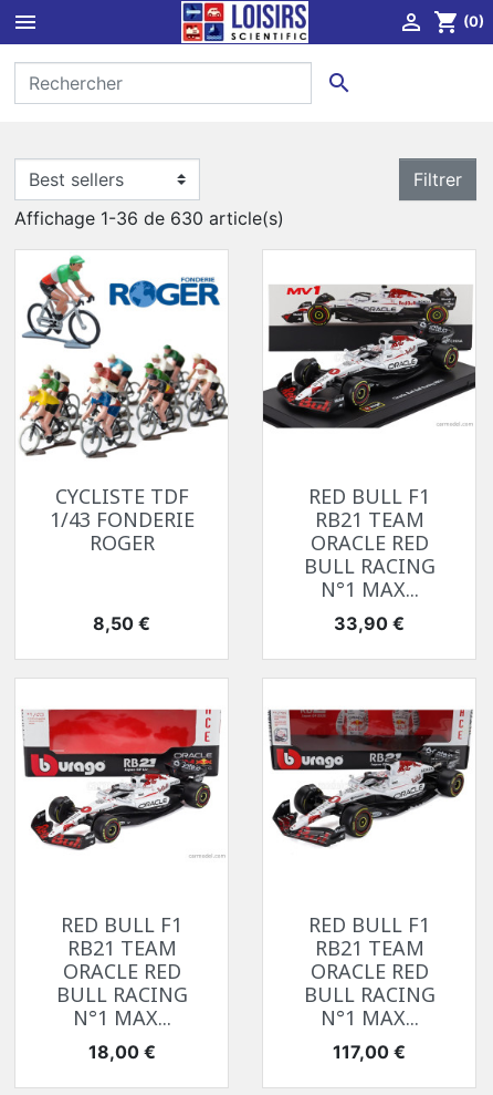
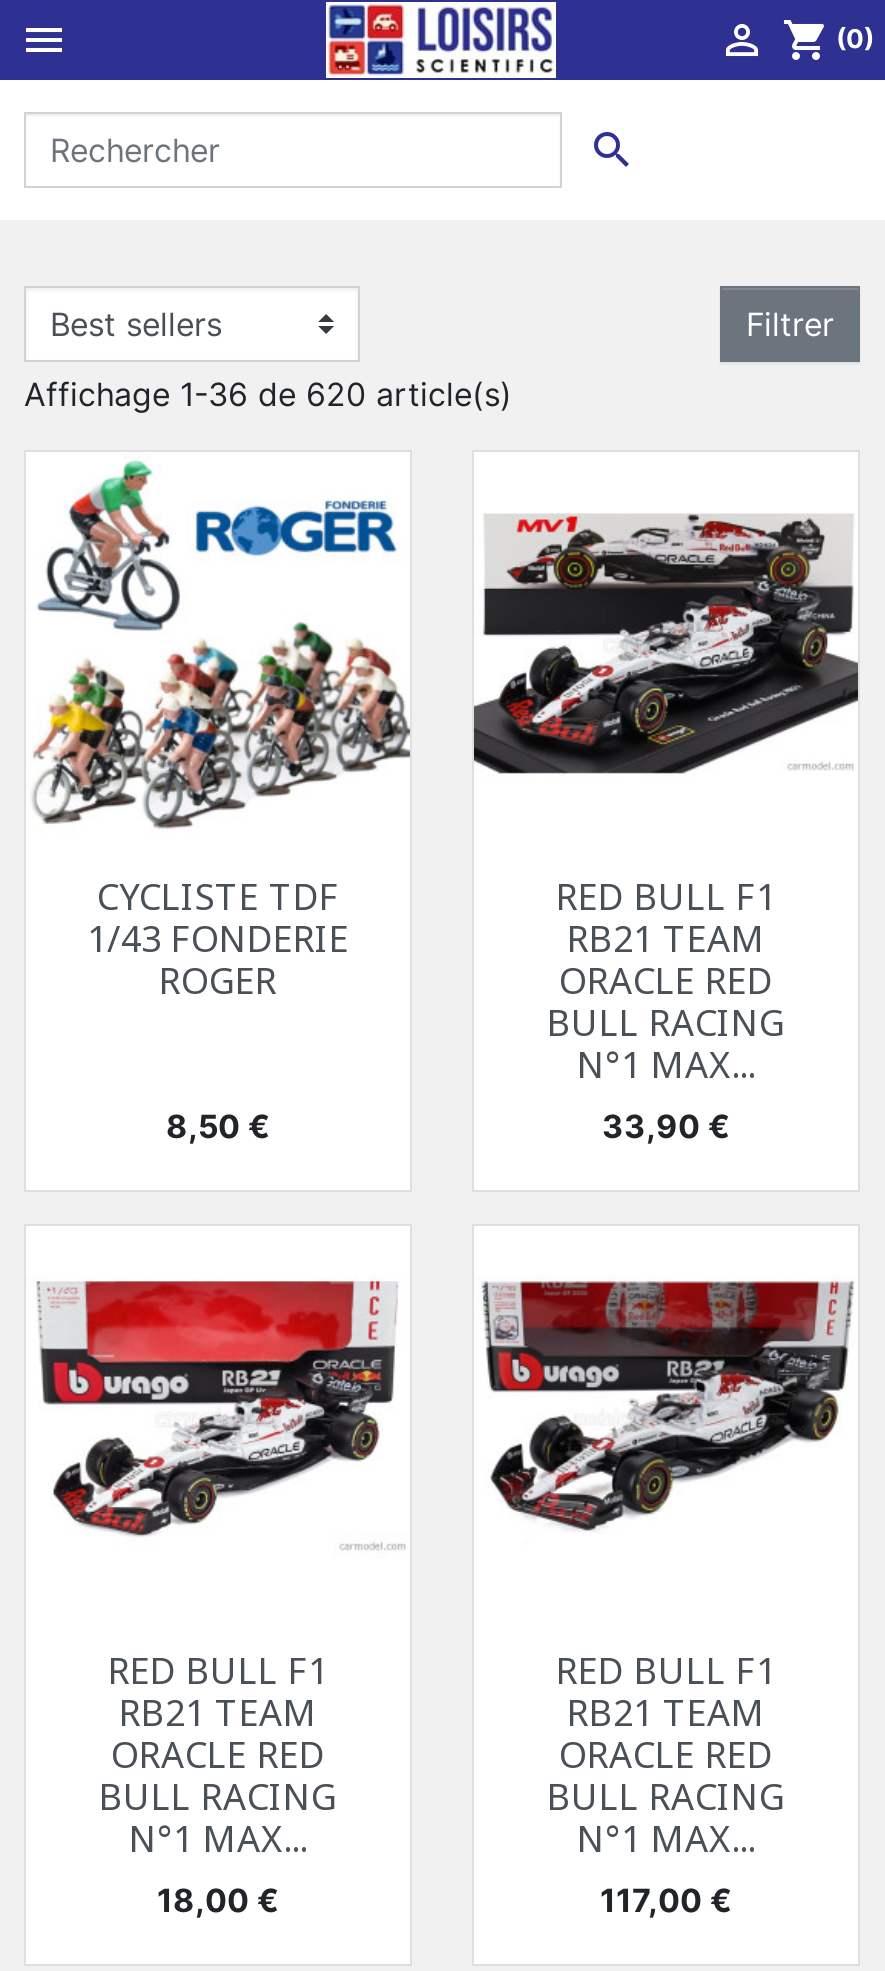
[14,207,284,229] Affichage 1-36 de 630 article(s) -> [24,374,512,414] Affichage 1-36 de 620 article(s)

